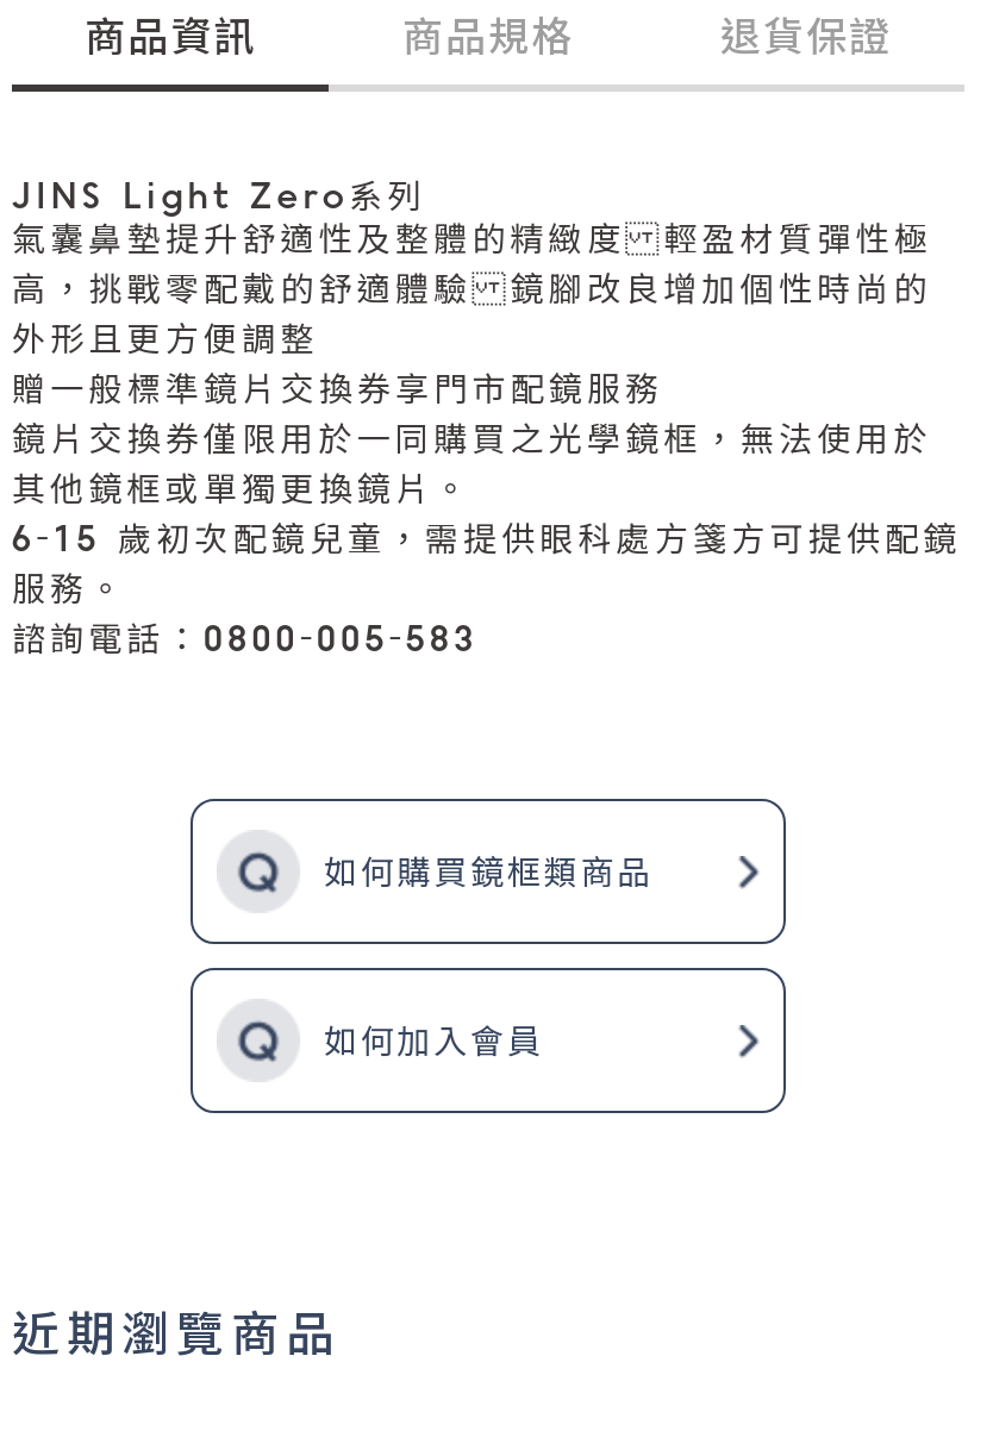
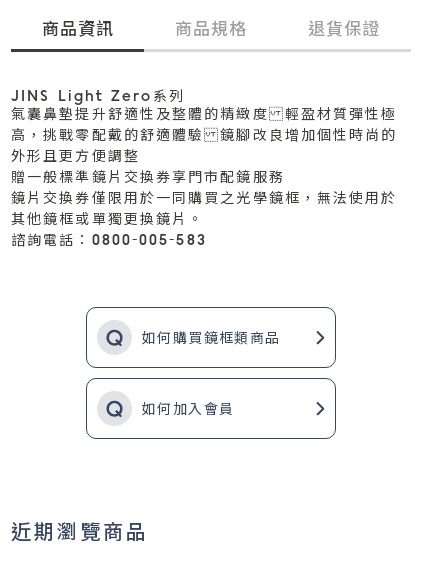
[12,526,961,609] 6-15 歲初次配鏡兒童，需提供眼科處方箋方可提供配鏡 | 服務。 -> none

